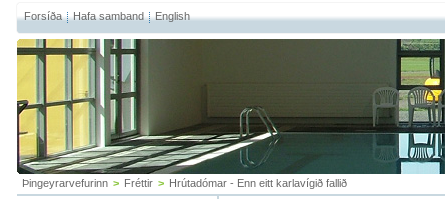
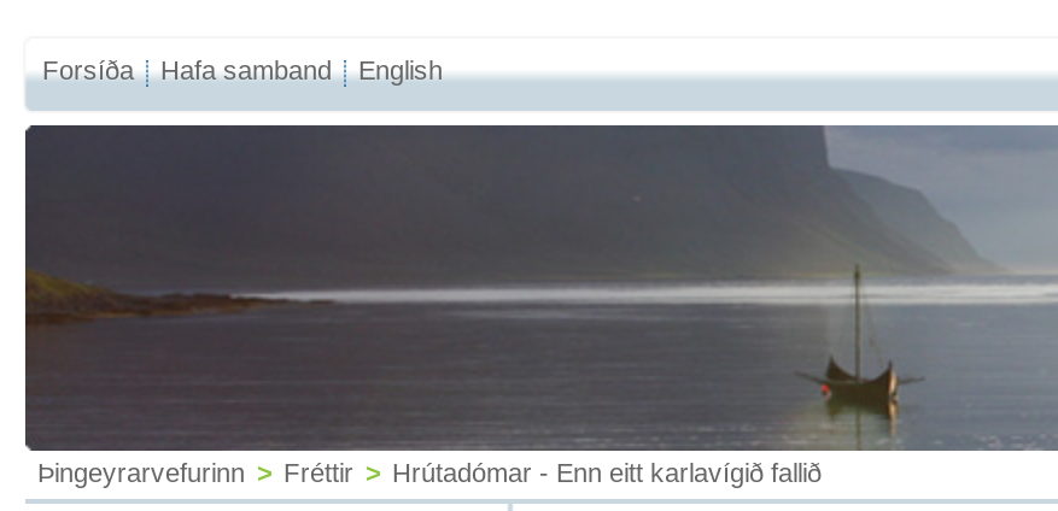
[16,38,442,174] [image] -> [23,123,1051,451] [image]

